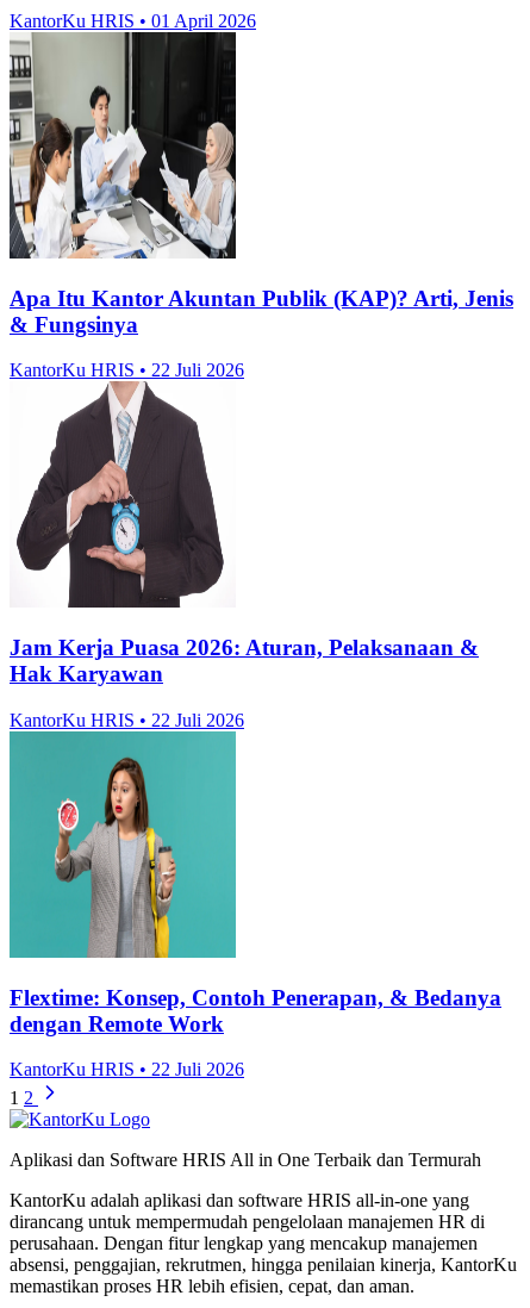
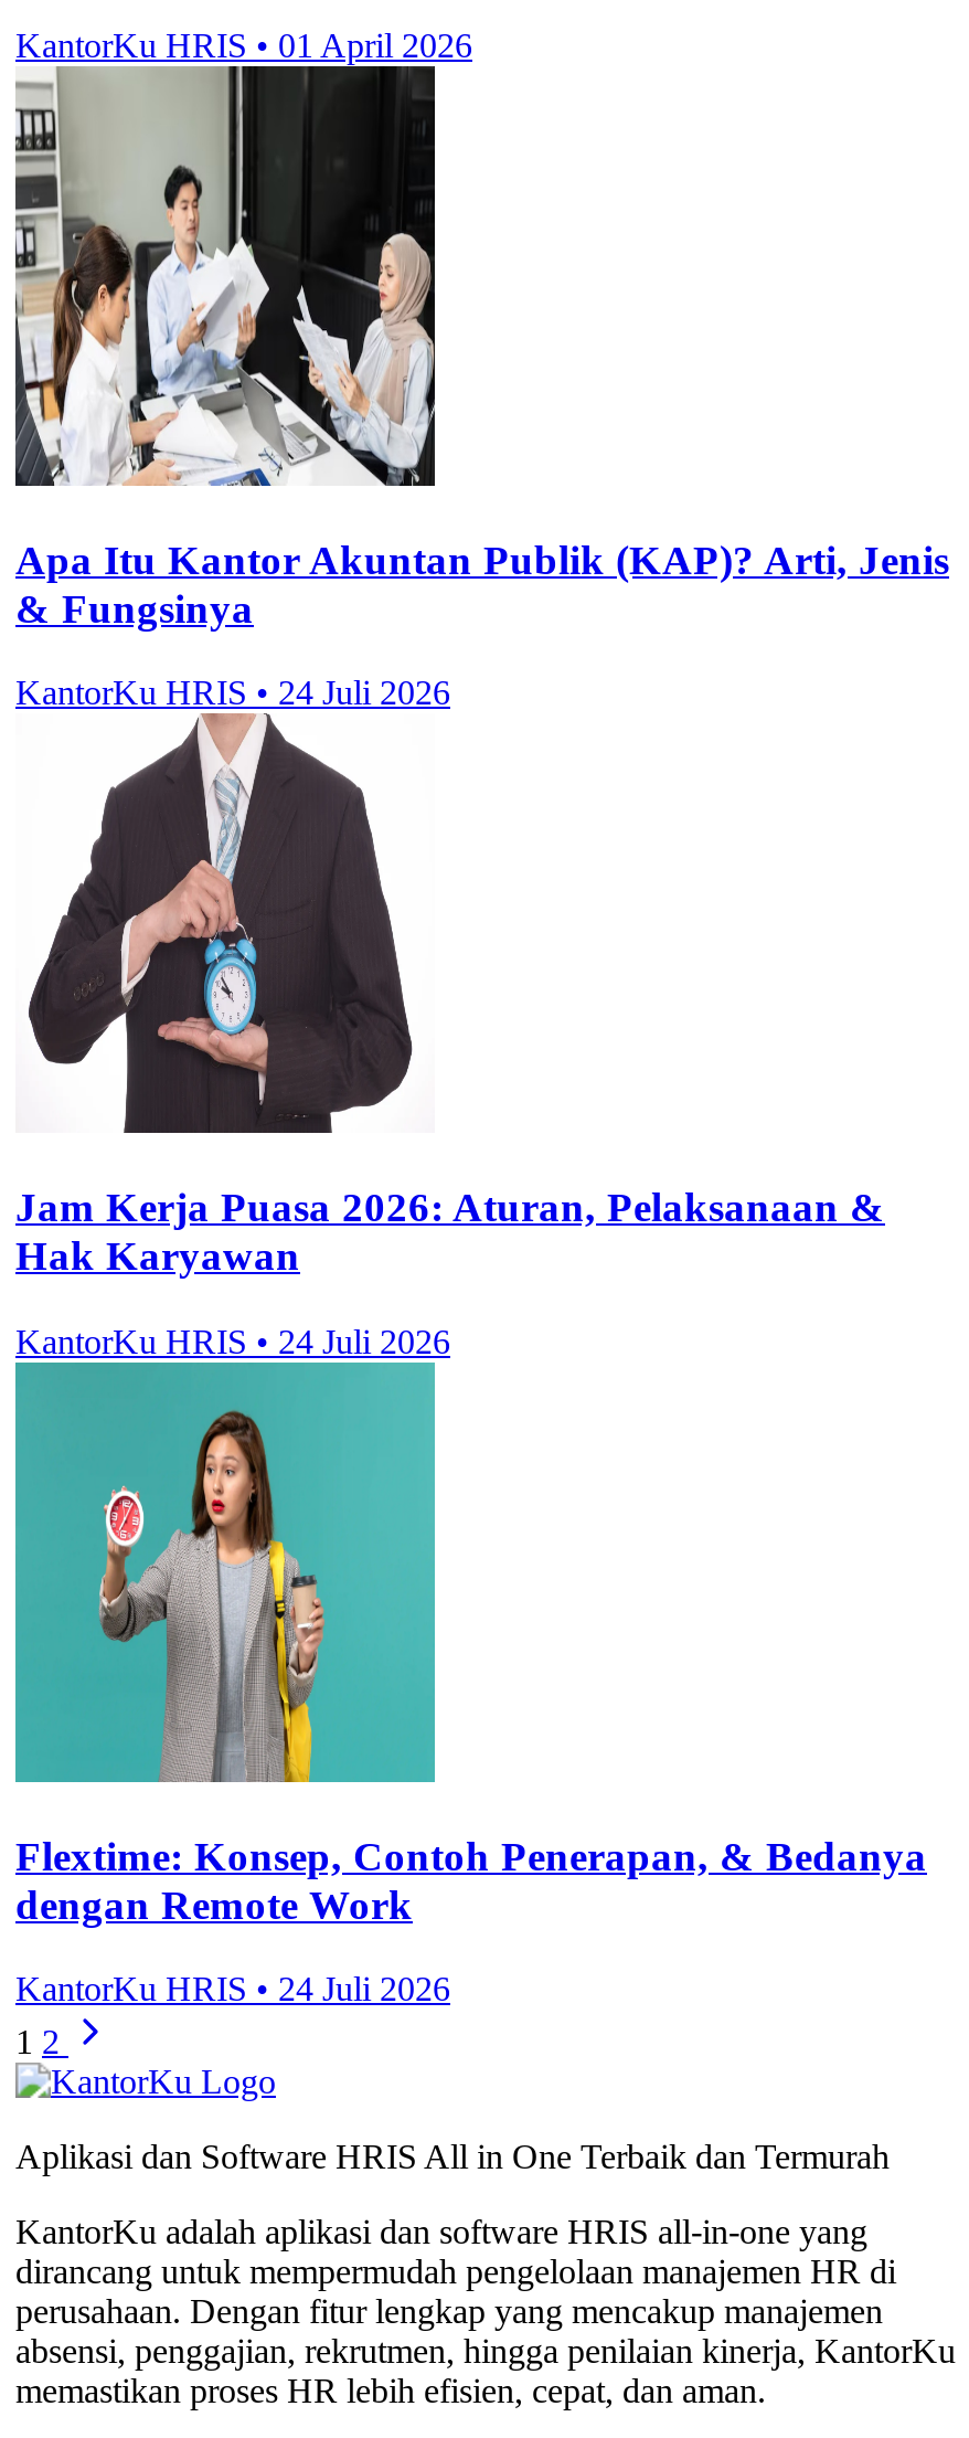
[10,360,244,380] KantorKu HRIS • 22 Juli 2026 -> [15,674,450,712] KantorKu HRIS • 24 Juli 2026
[10,710,244,730] KantorKu HRIS • 22 Juli 2026 -> [15,1322,450,1360] KantorKu HRIS • 24 Juli 2026
[10,1059,244,1080] KantorKu HRIS • 22 Juli 2026 -> [15,1970,450,2008] KantorKu HRIS • 24 Juli 2026

